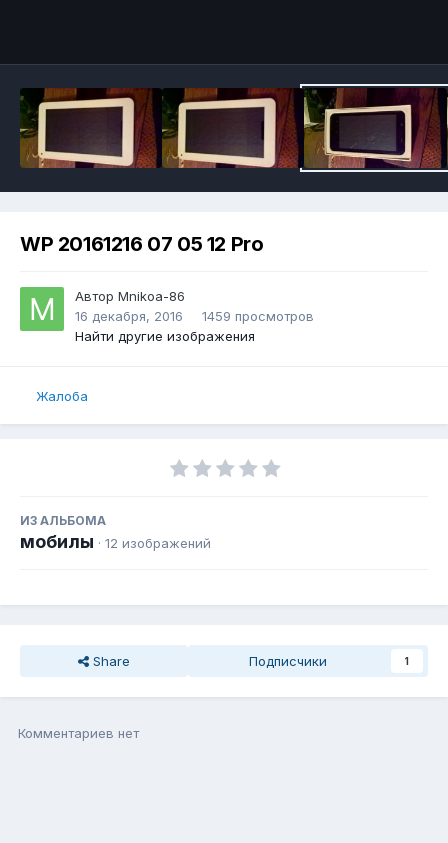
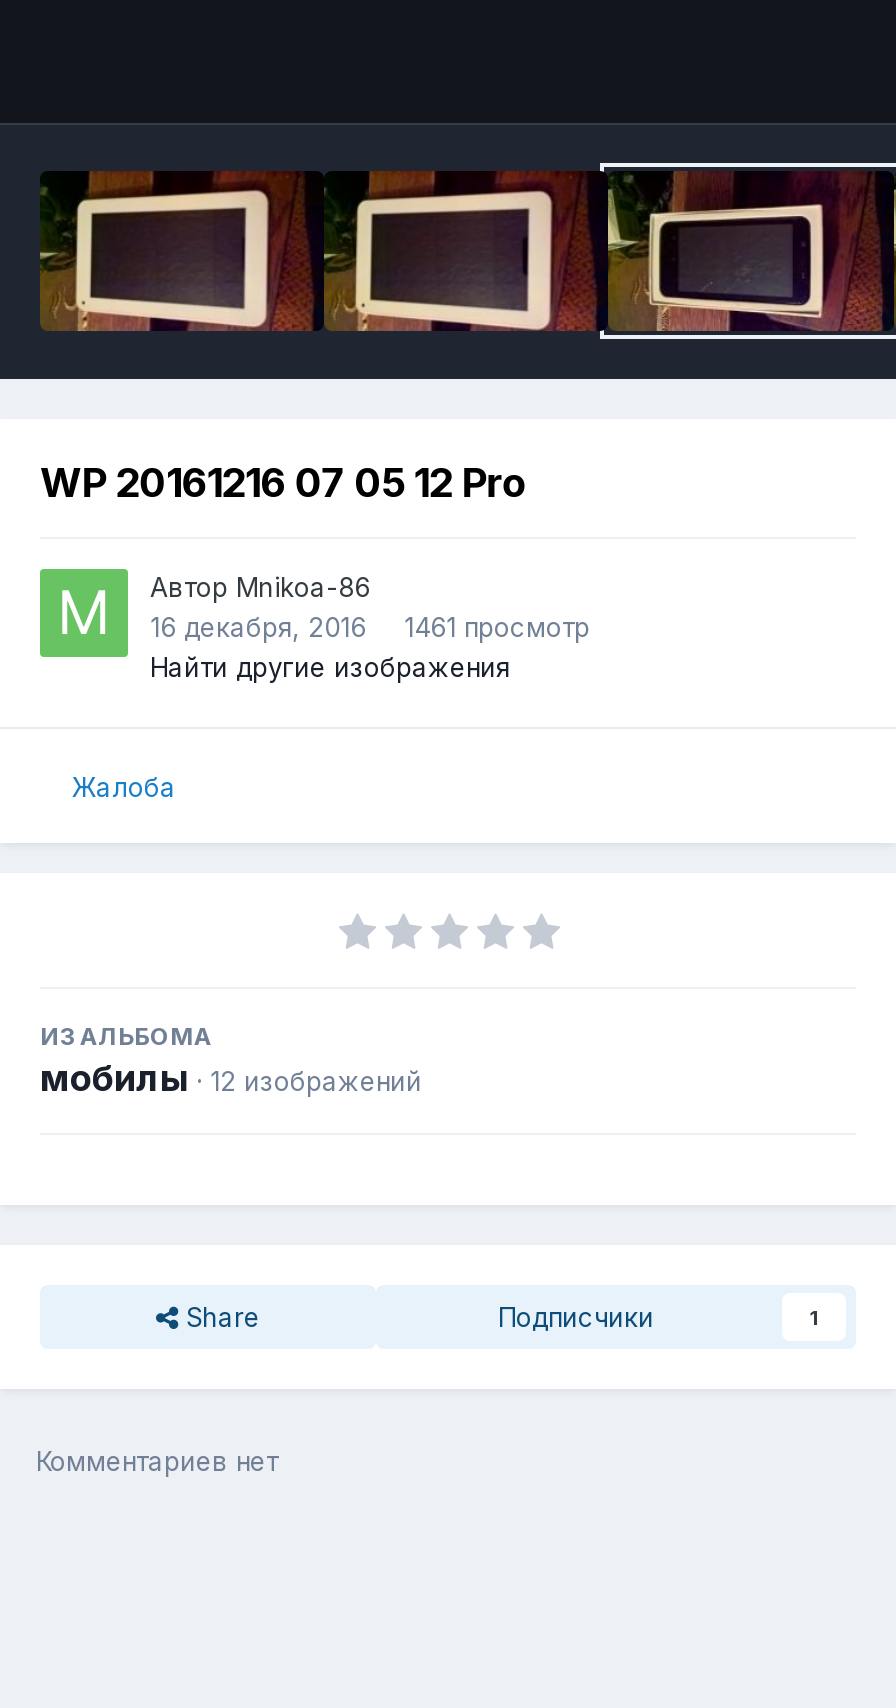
[75,308,314,324] 16 декабря, 2016 1459 просмотров -> [150,611,590,643] 16 декабря, 2016 1461 просмотр

